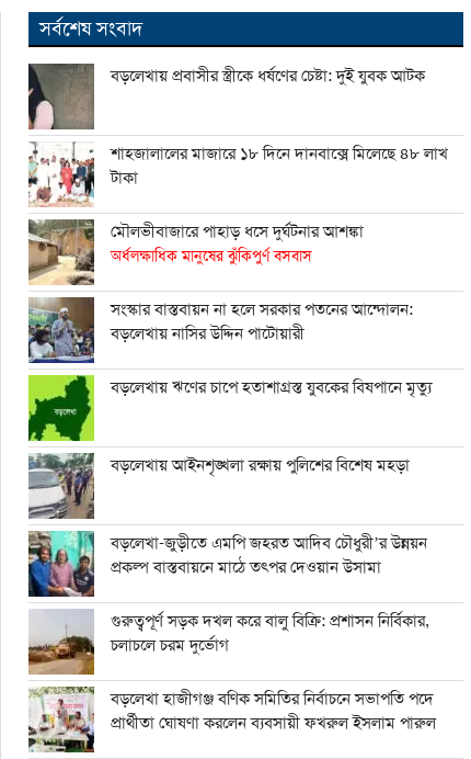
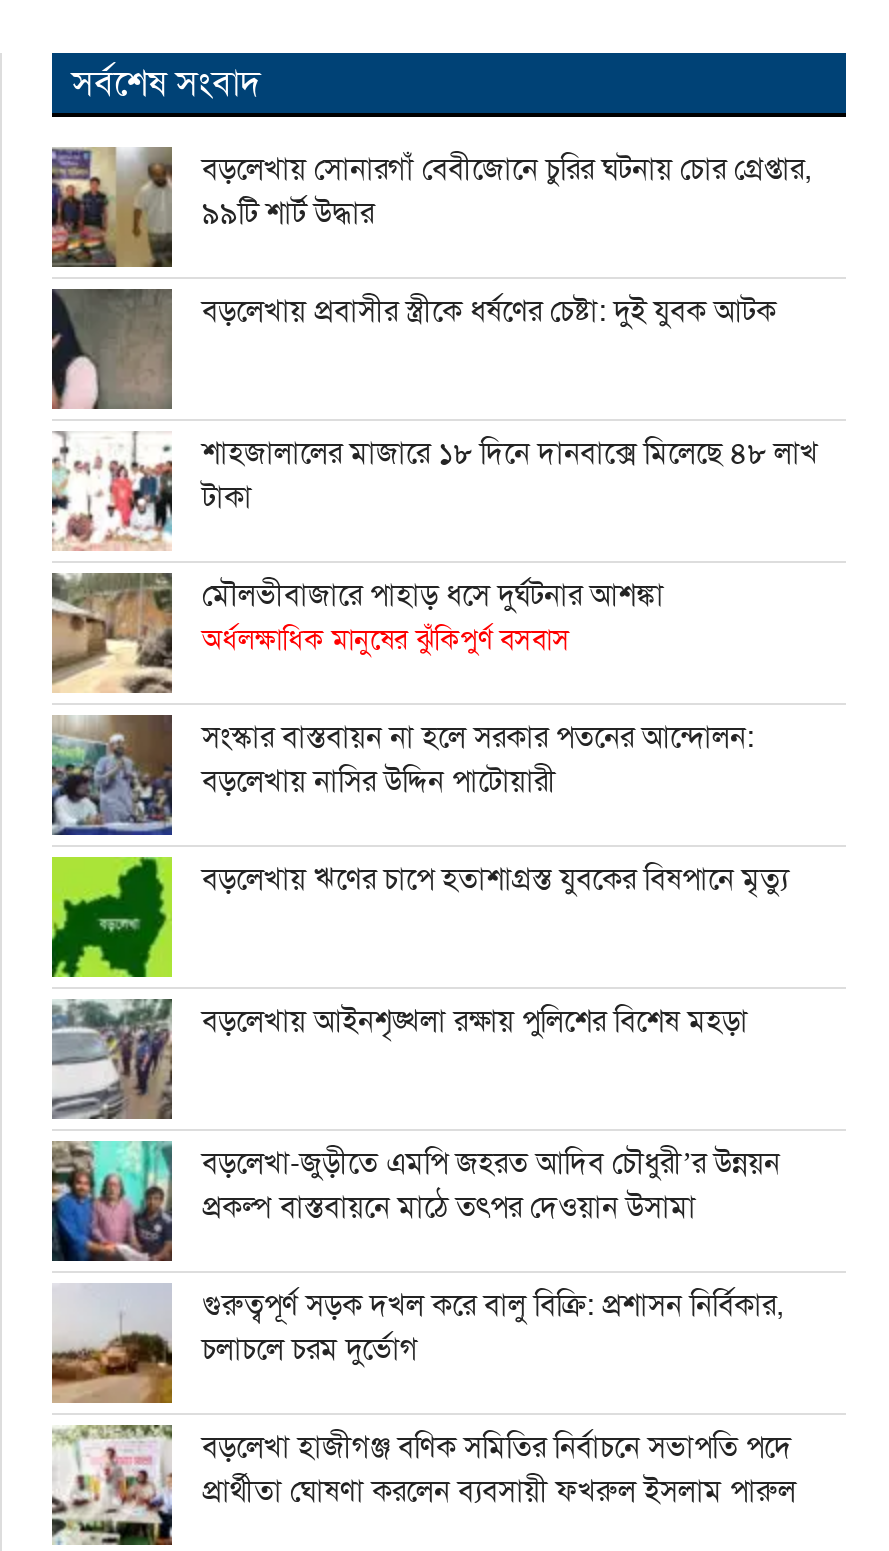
none -> [50,148,812,268] [image] | বড়লেখায় সোনারগাঁ বেবীজোনে চুরির ঘটনায় চোর গ্রেপ্তার, | ৯৯টি শার্ট উদ্ধার

